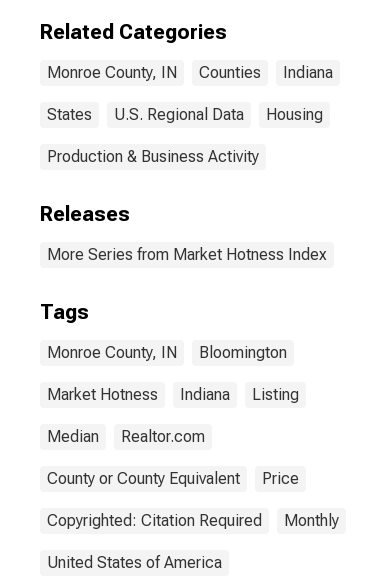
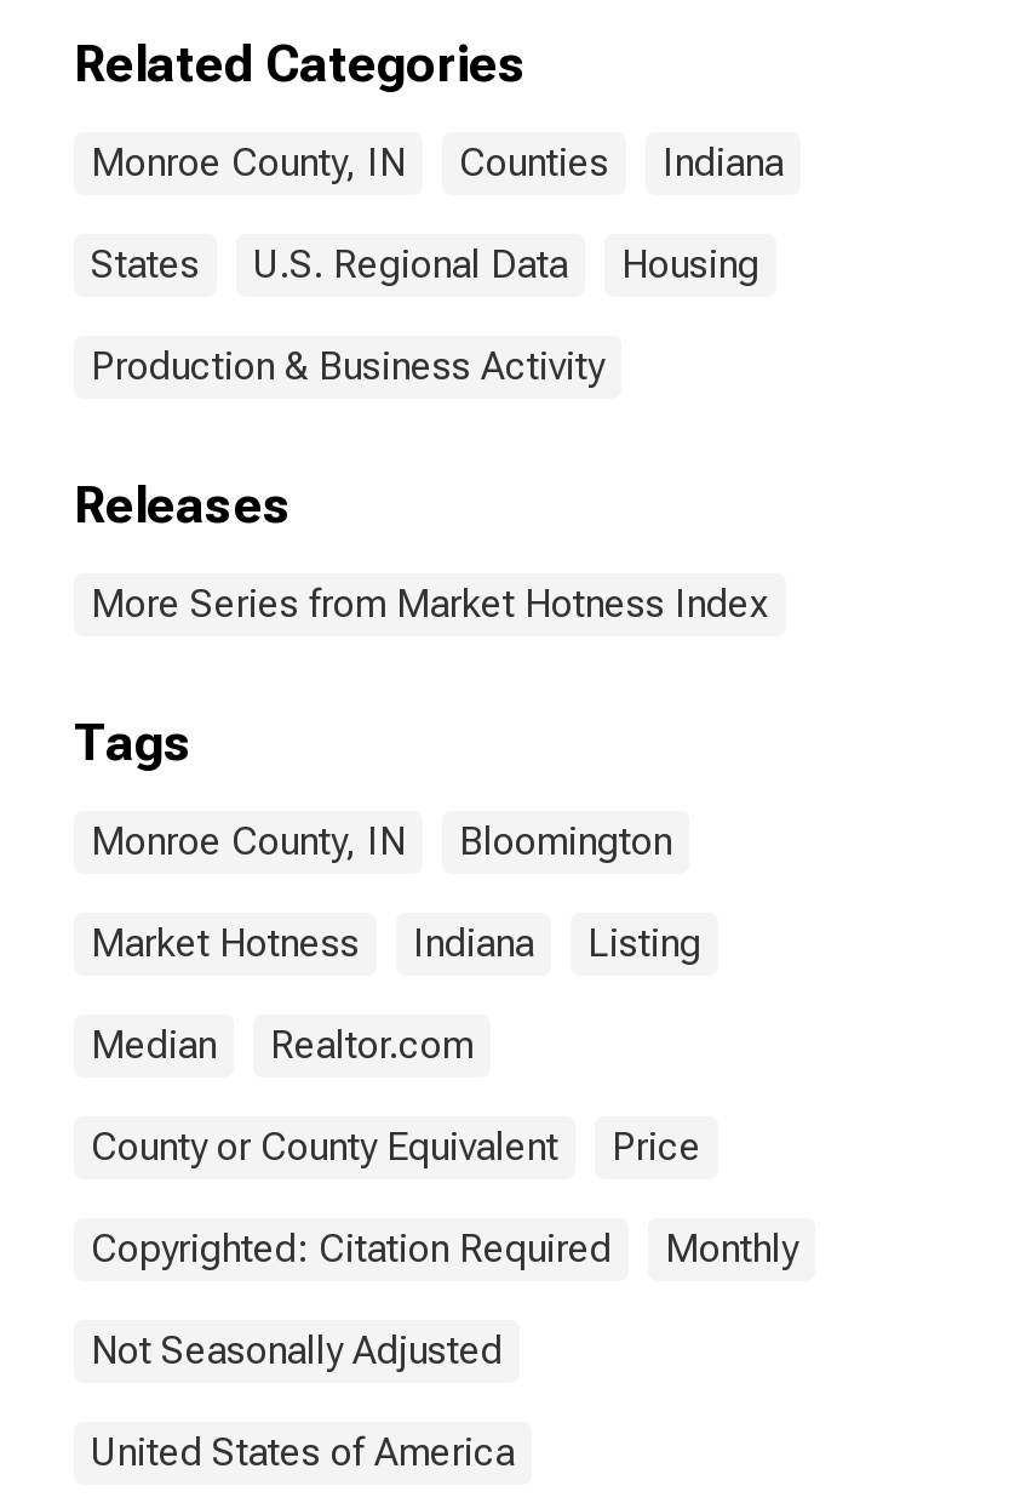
none -> [91,1327,503,1373] Not Seasonally Adjusted

